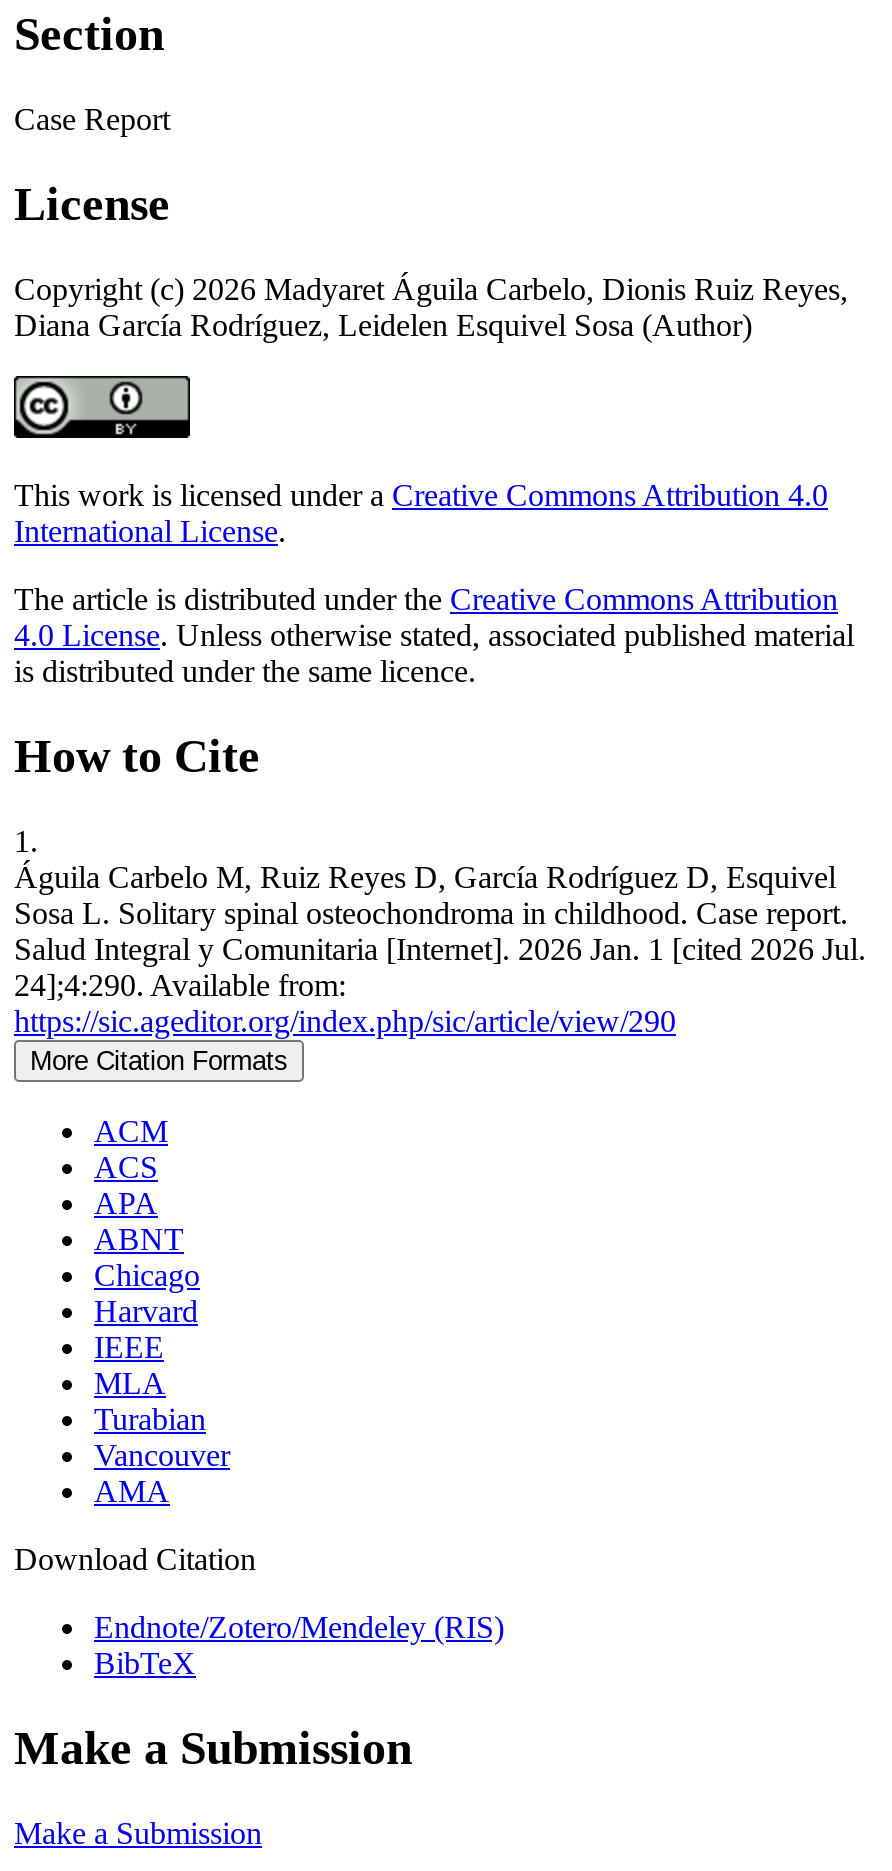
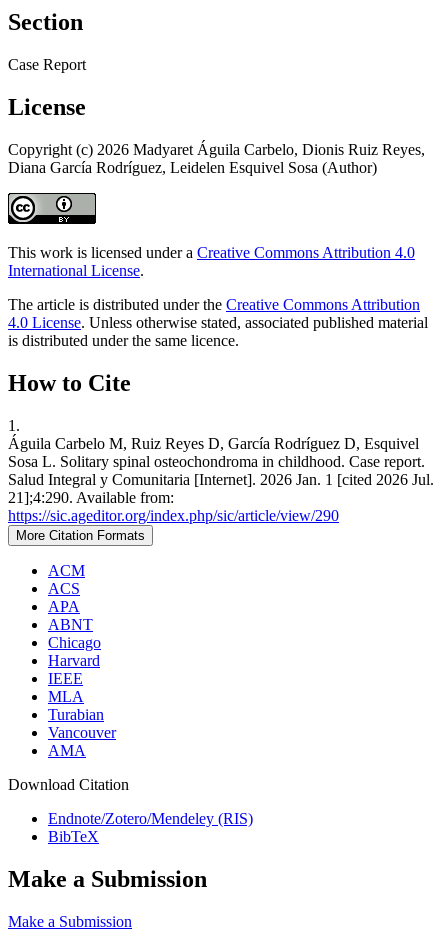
[14,968,346,1002] 24];4:290. Available from: -> [8,489,174,506] 21];4:290. Available from:

